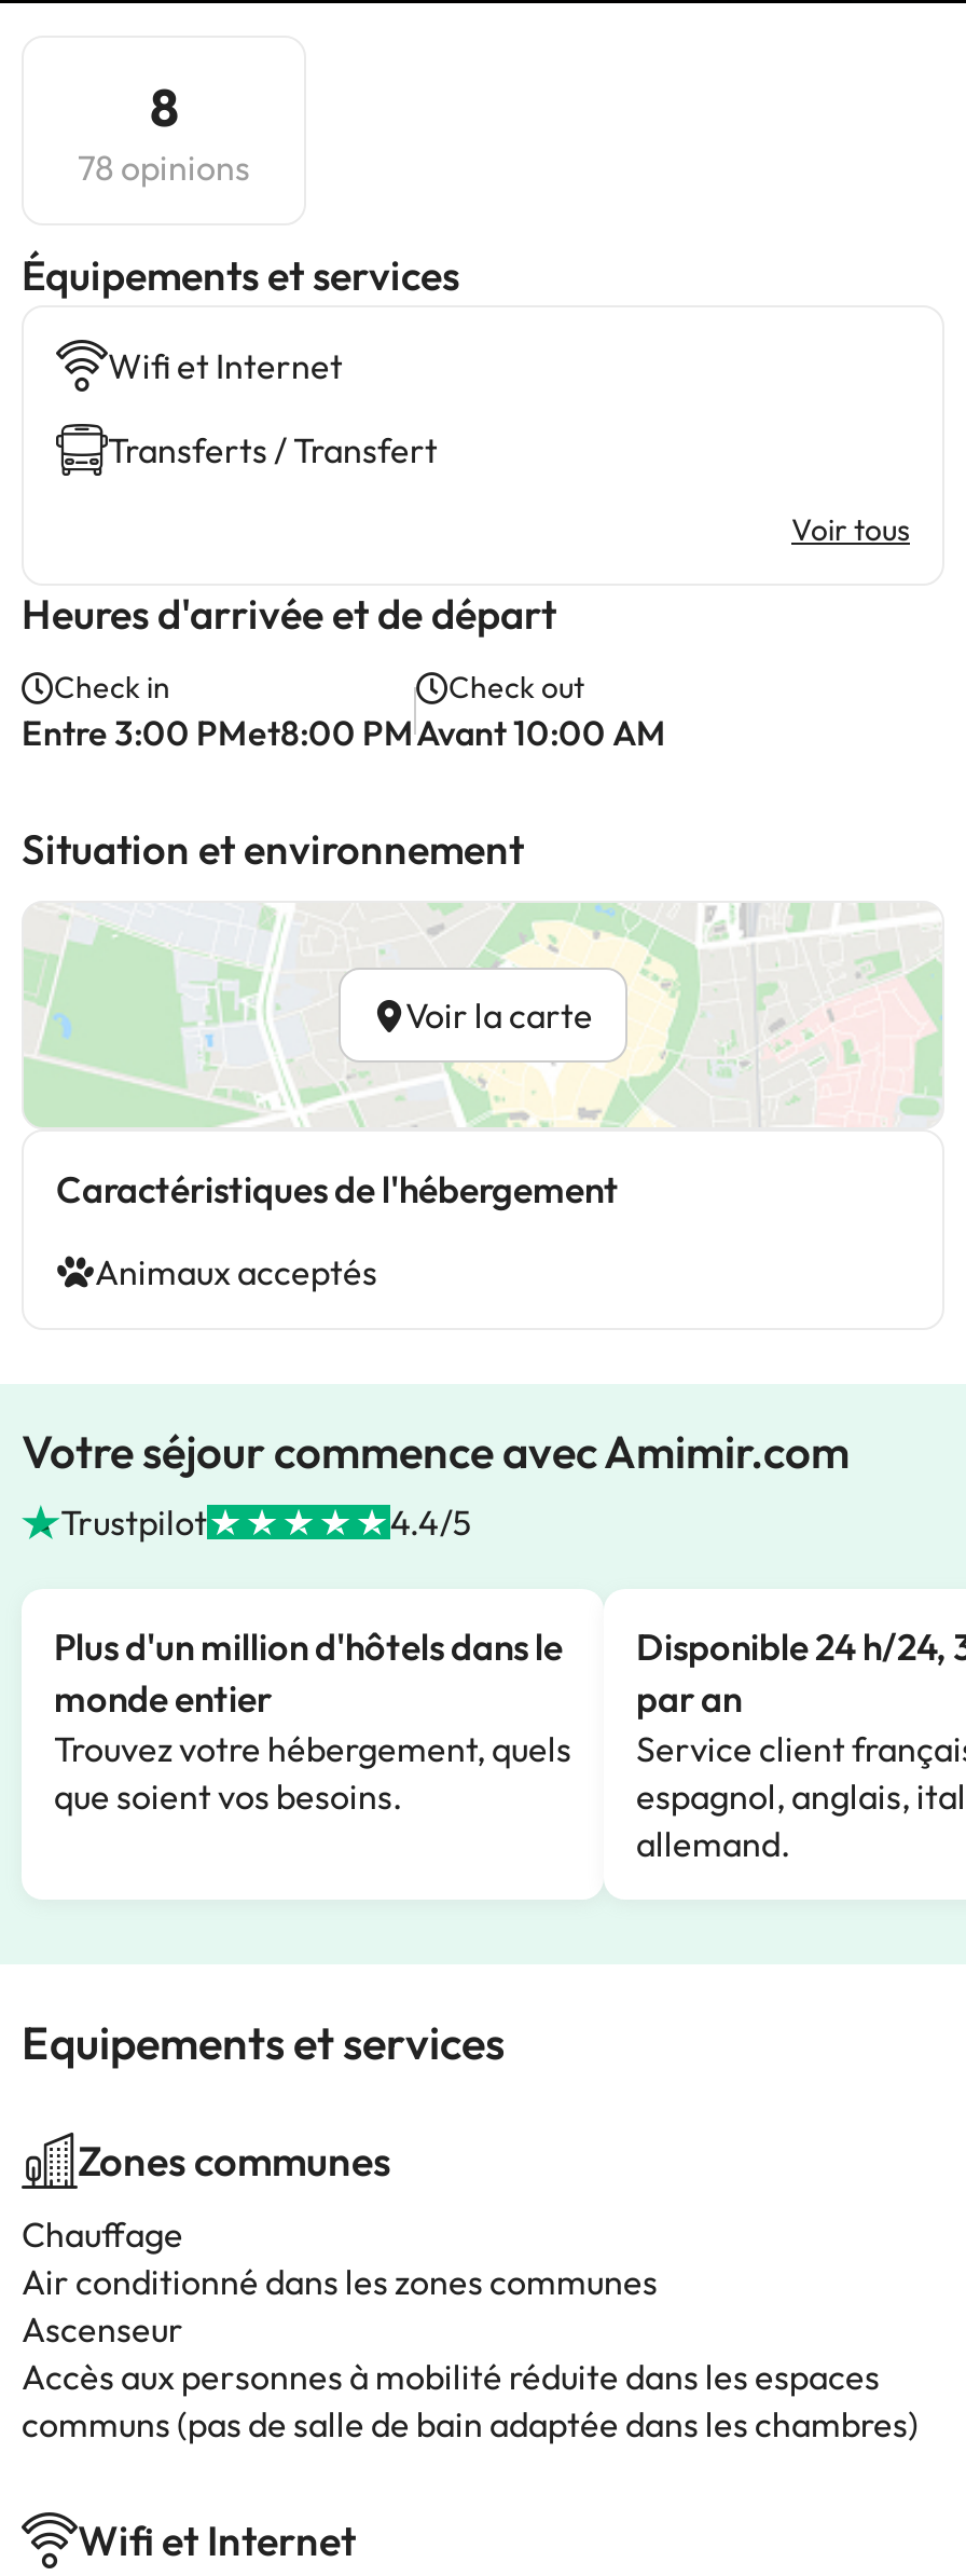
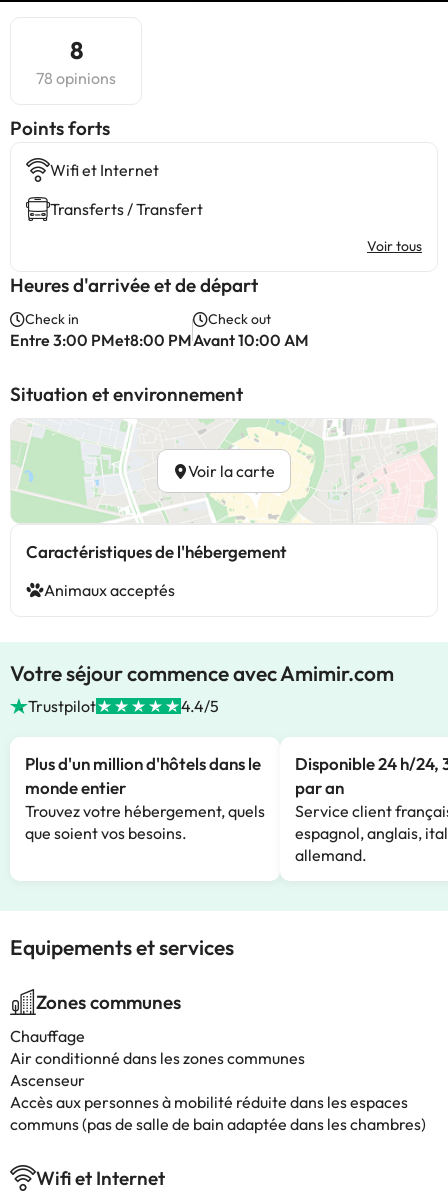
[22,249,459,301] Équipements et services -> [10,116,110,140] Points forts

